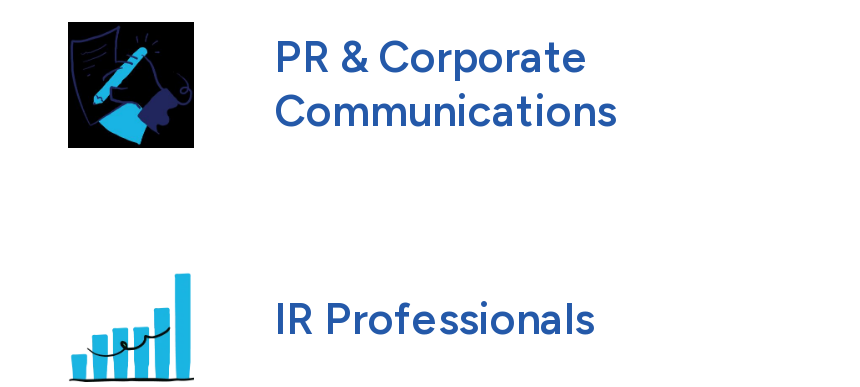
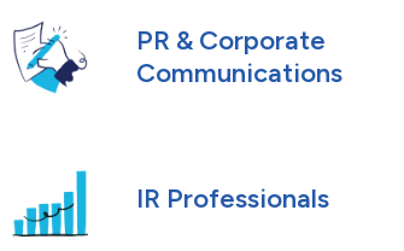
[66,20,196,150] [image] -> [12,19,88,95] [image]

